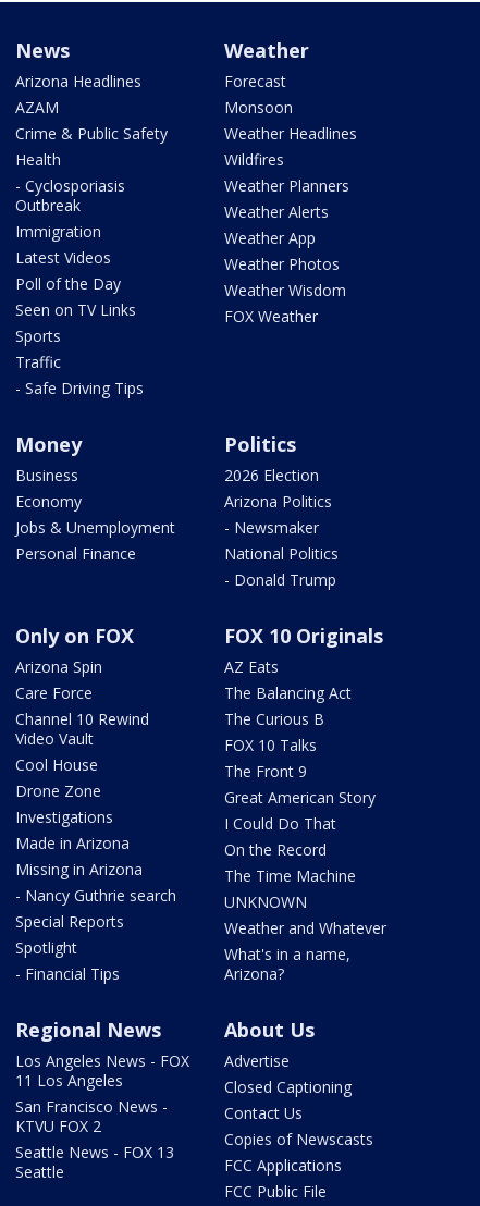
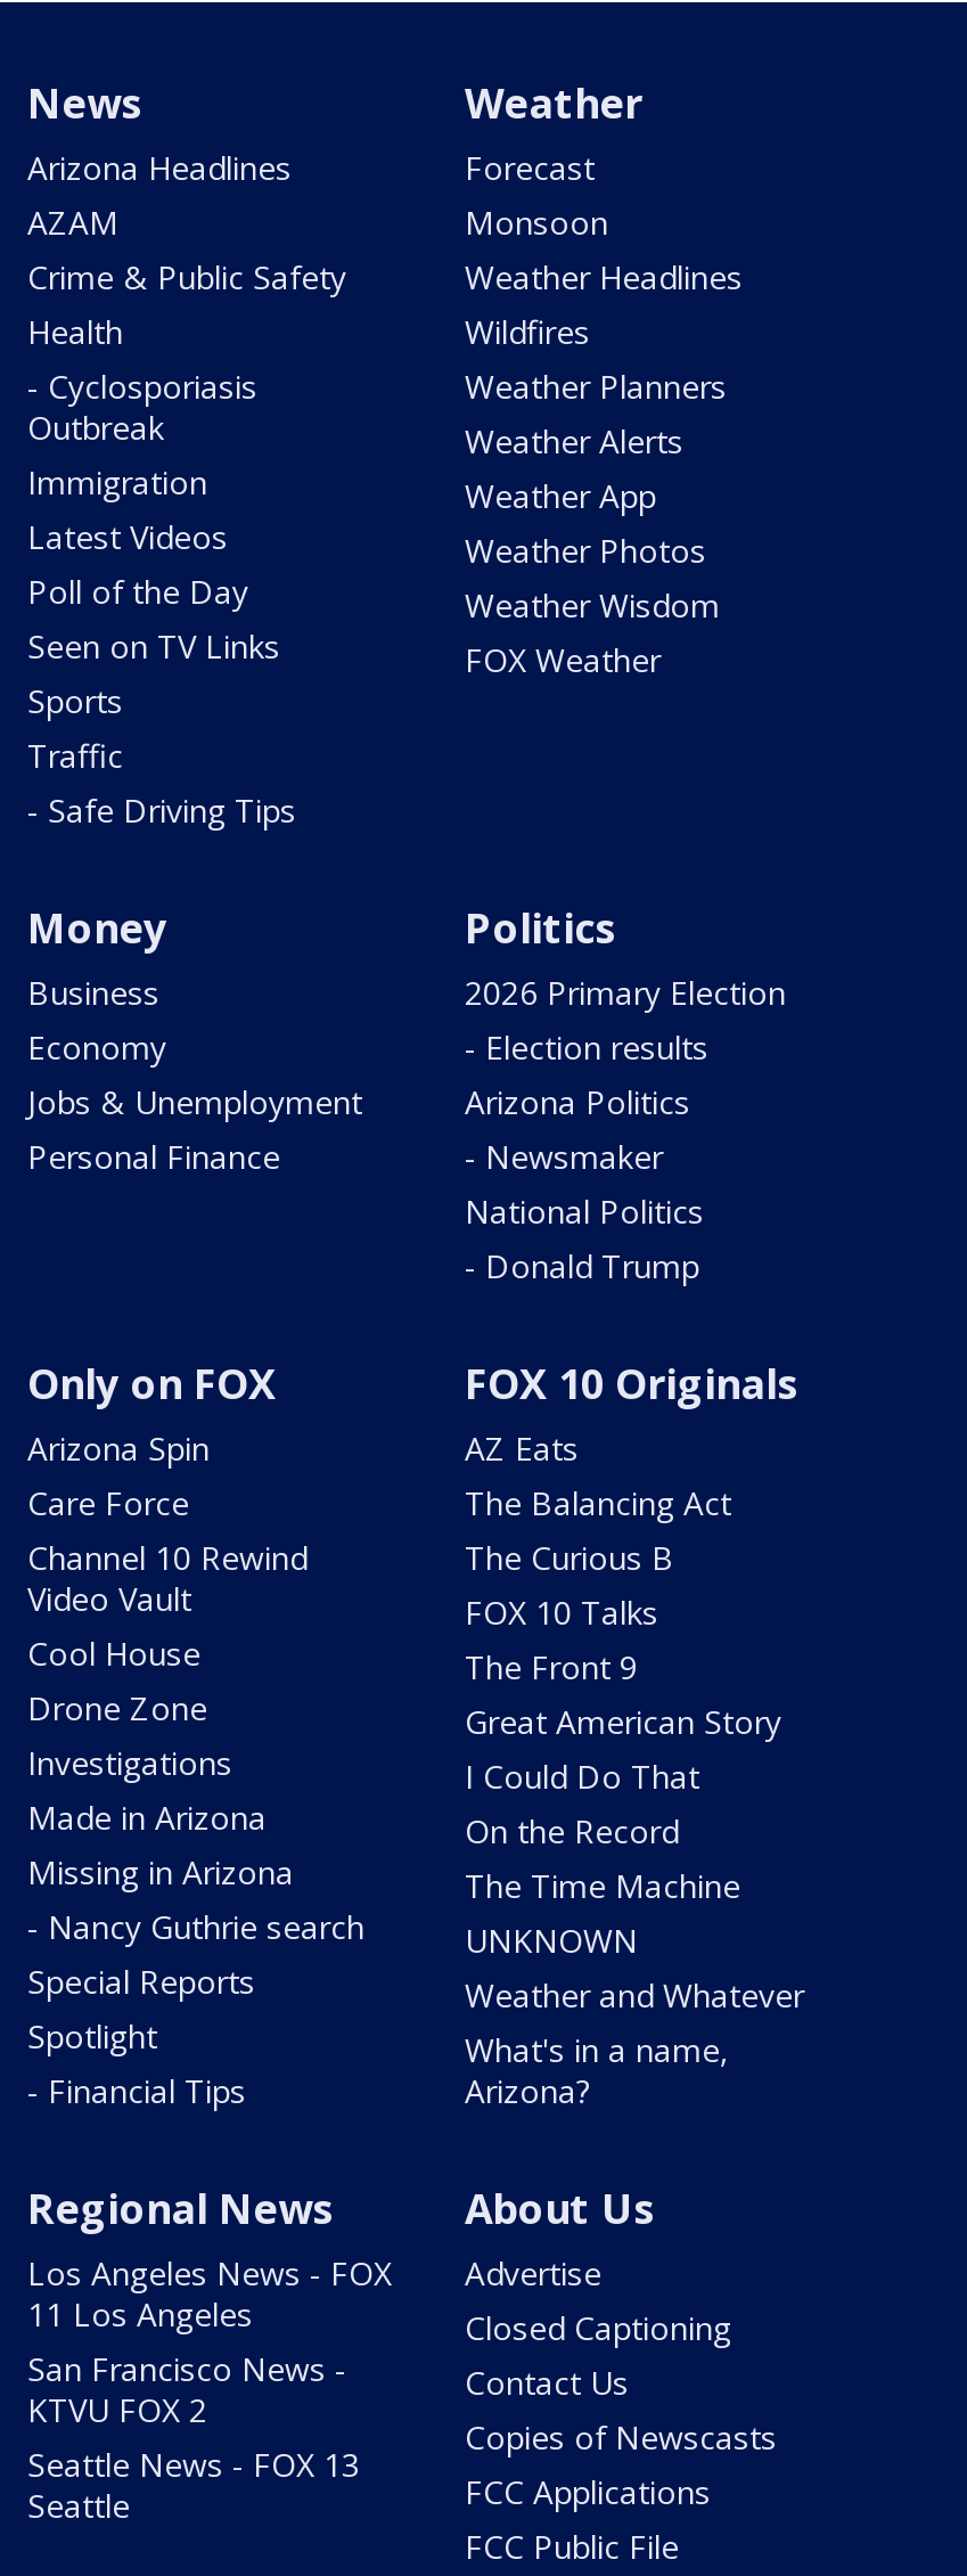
[224,465,319,486] 2026 Election -> [465,970,786,1068] 2026 Primary Election | - Election results

